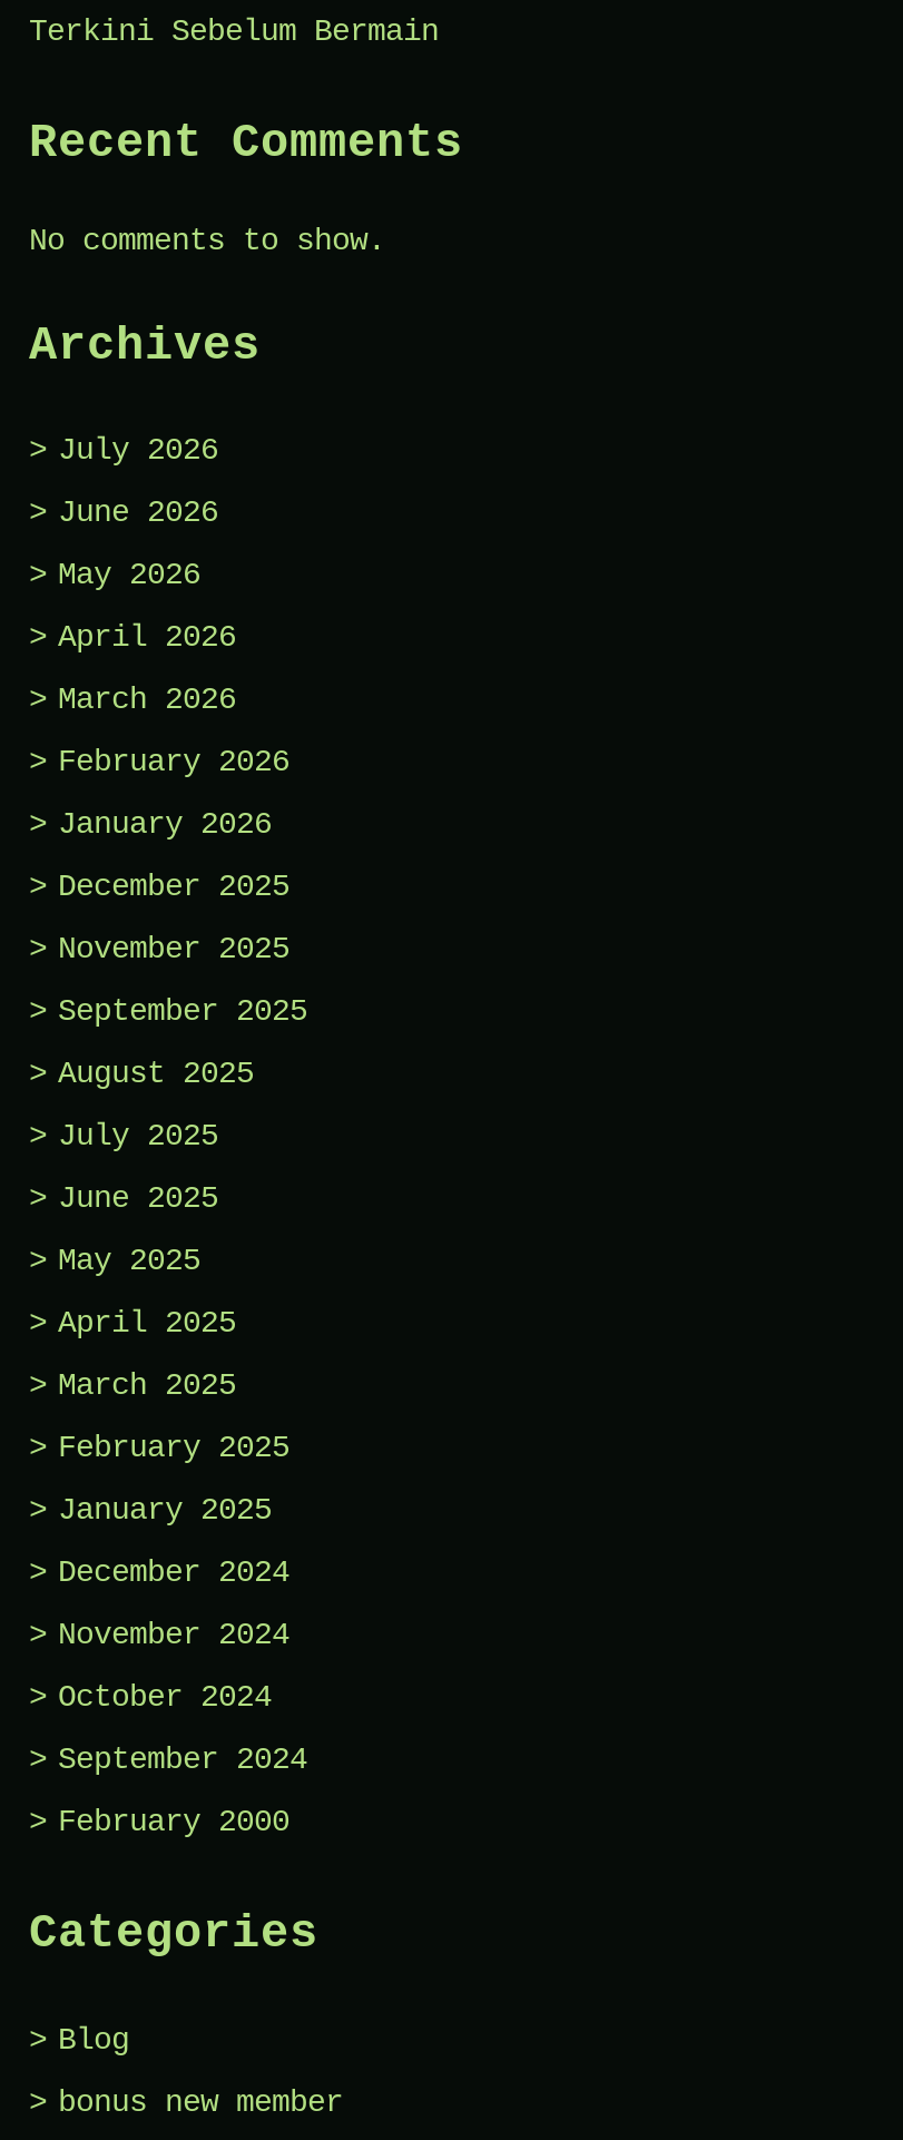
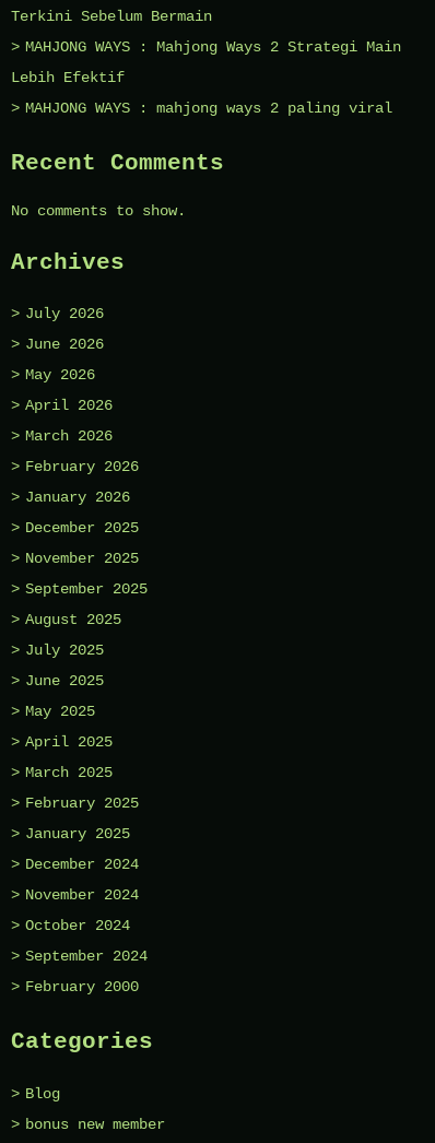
none -> [11,39,401,117] MAHJONG WAYS : Mahjong Ways 2 Strategi Main | Lebih Efektif | MAHJONG WAYS : mahjong ways 2 paling viral

